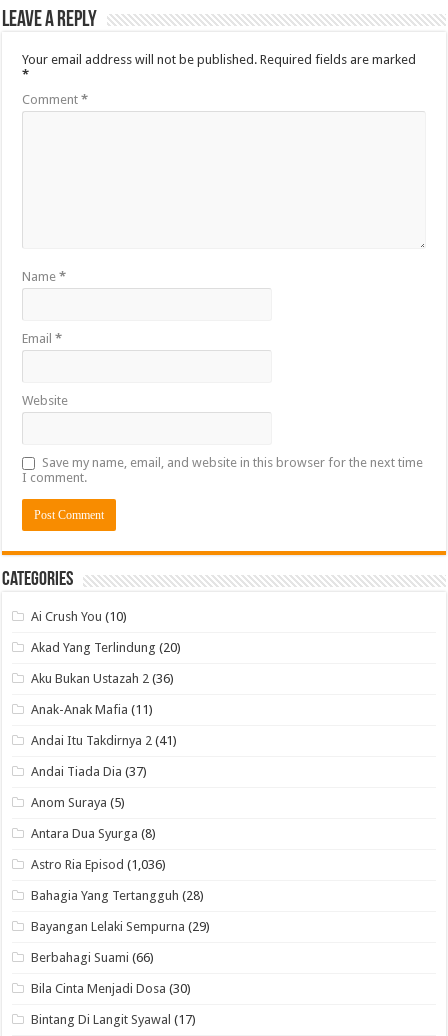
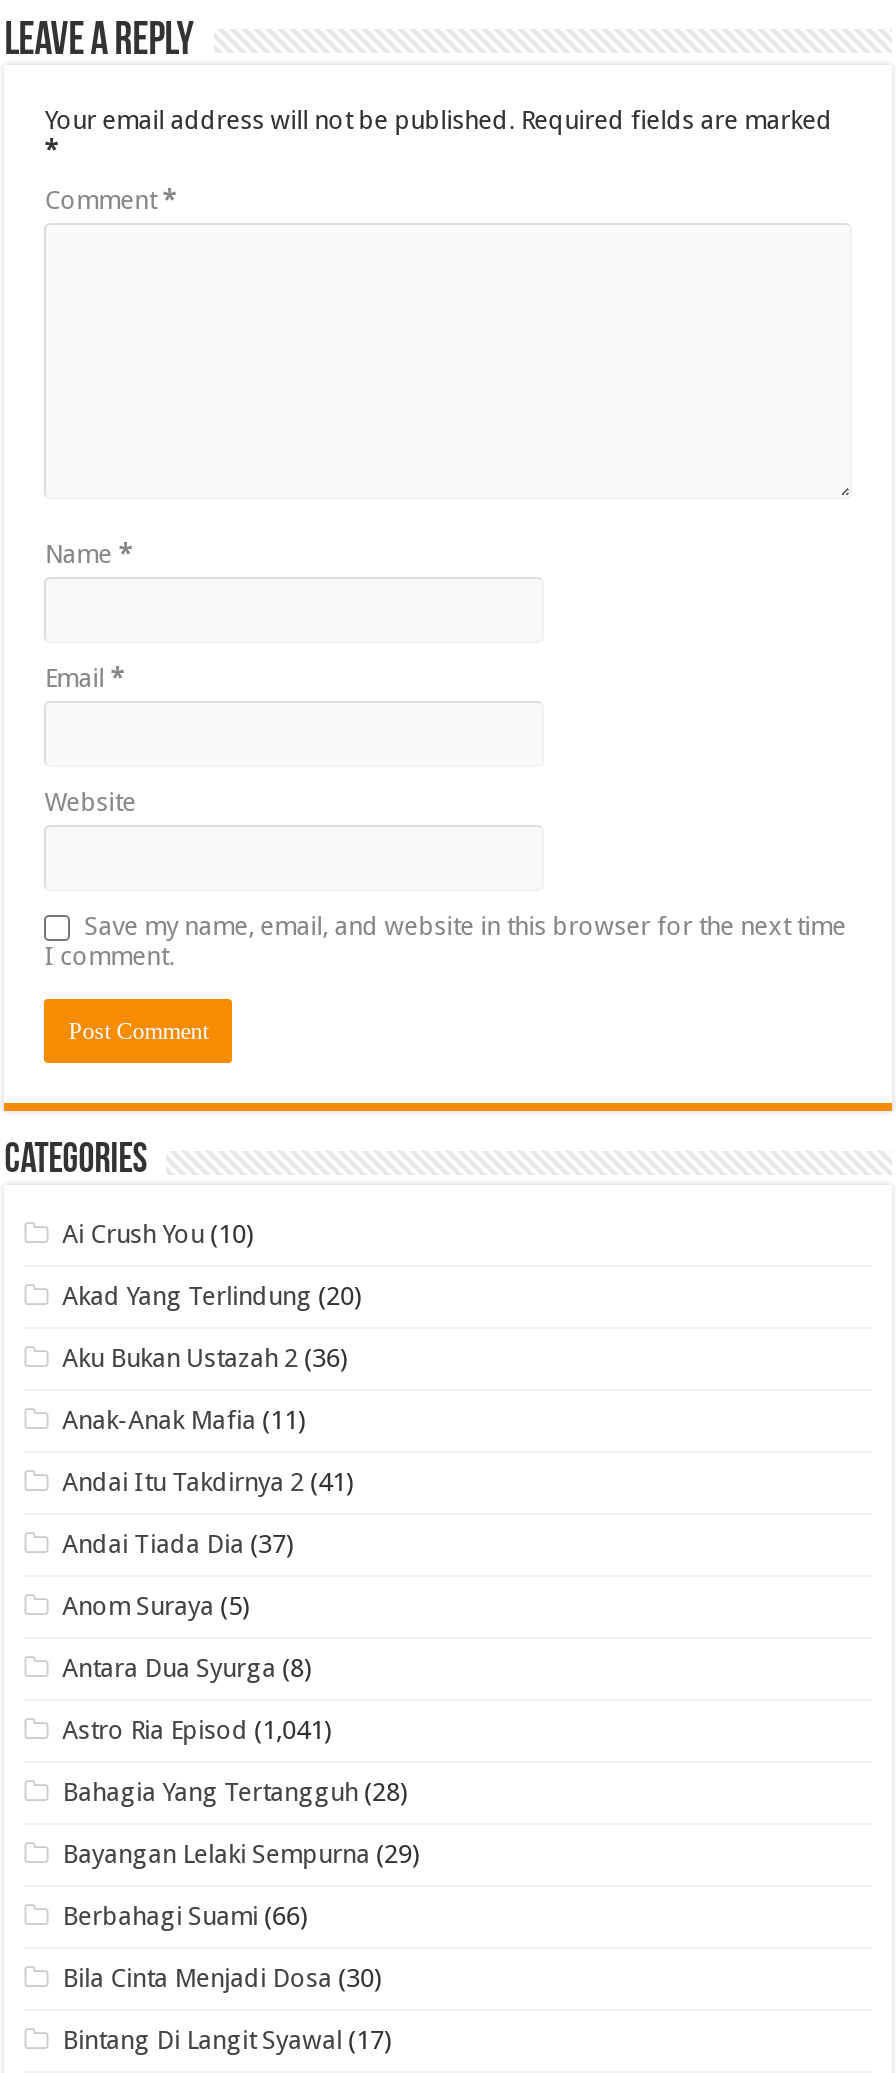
[31,857,166,872] Astro Ria Episod (1,036) -> [62,1715,332,1745] Astro Ria Episod (1,041)

